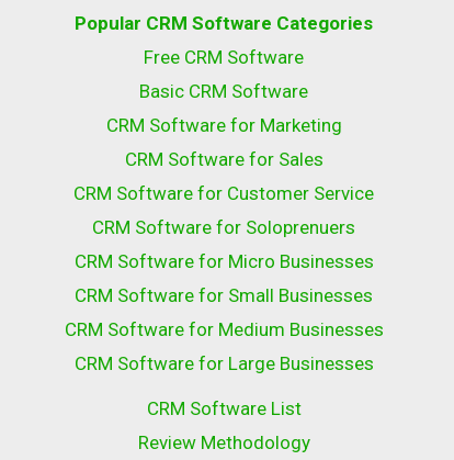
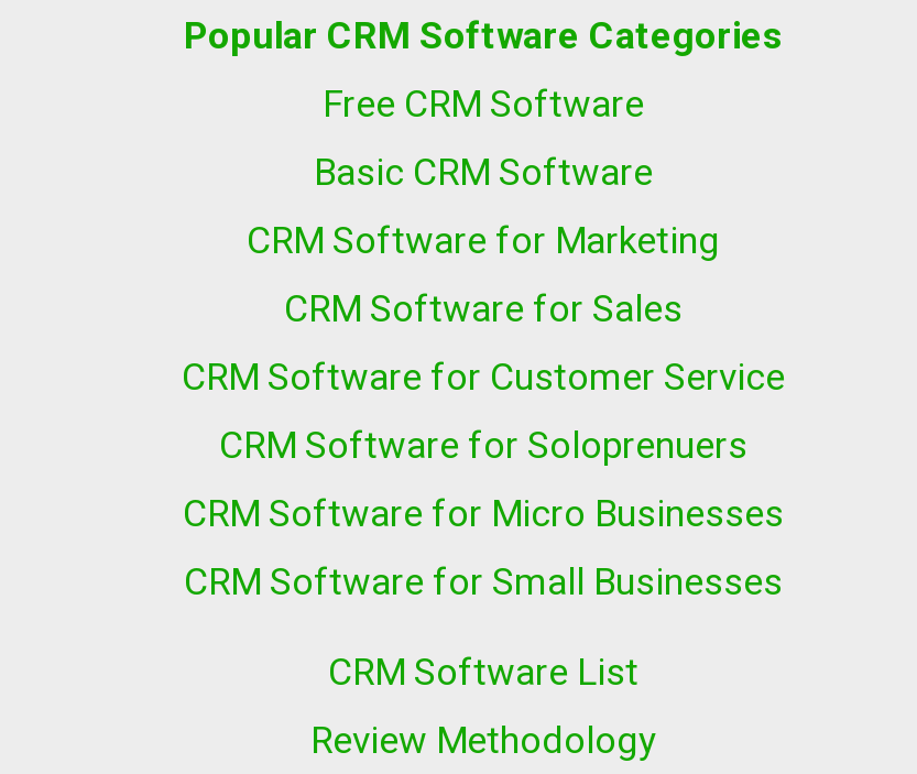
[64,319,383,375] CRM Software for Medium Businesses | CRM Software for Large Businesses -> none

